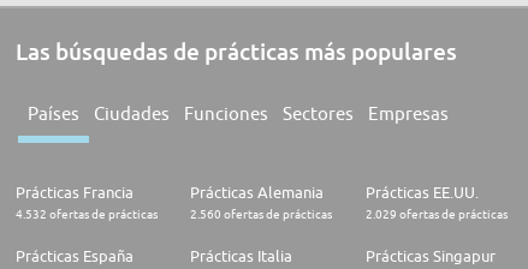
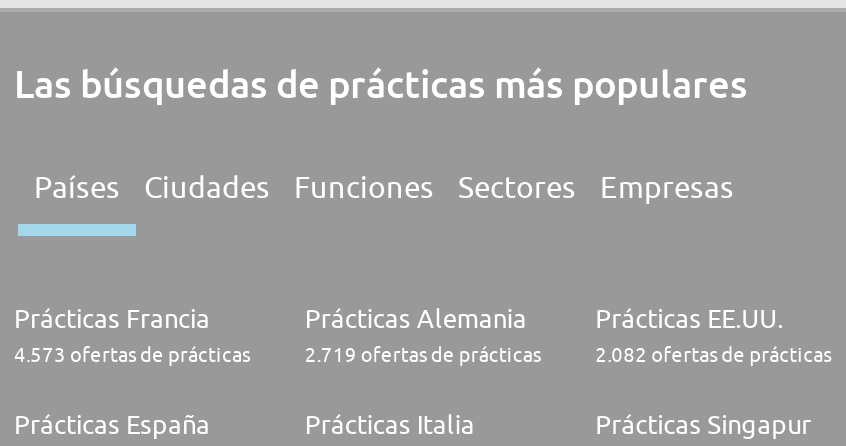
[16,207,158,221] 4.532 ofertas de prácticas -> [14,342,250,366] 4.573 ofertas de prácticas
[190,207,332,221] 2.560 ofertas de prácticas -> [305,342,541,366] 2.719 ofertas de prácticas
[365,207,507,221] 2.029 ofertas de prácticas -> [595,342,831,366] 2.082 ofertas de prácticas

